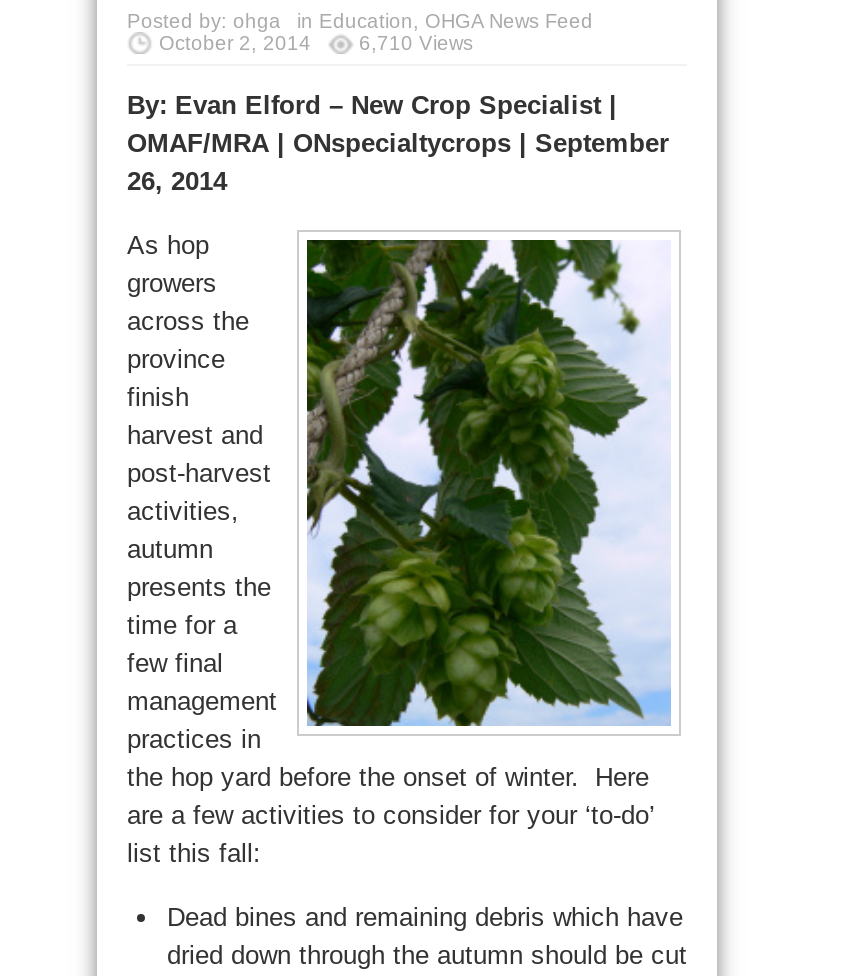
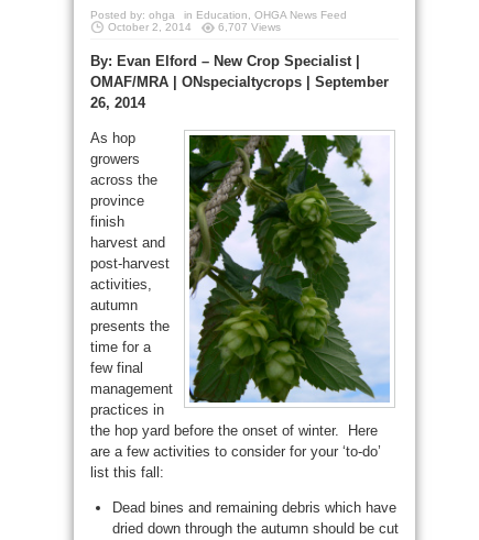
[359,33,473,55] 6,710 Views -> [218,21,281,33] 6,707 Views

